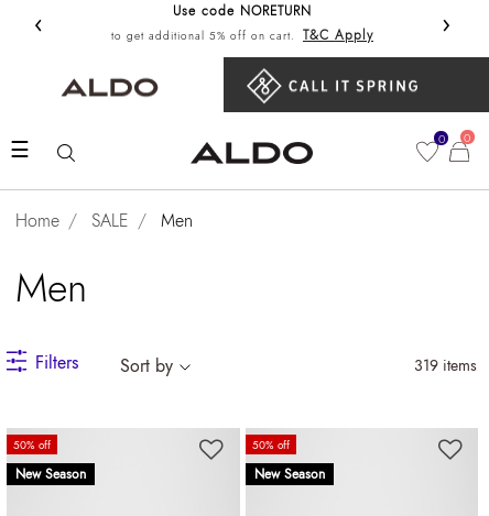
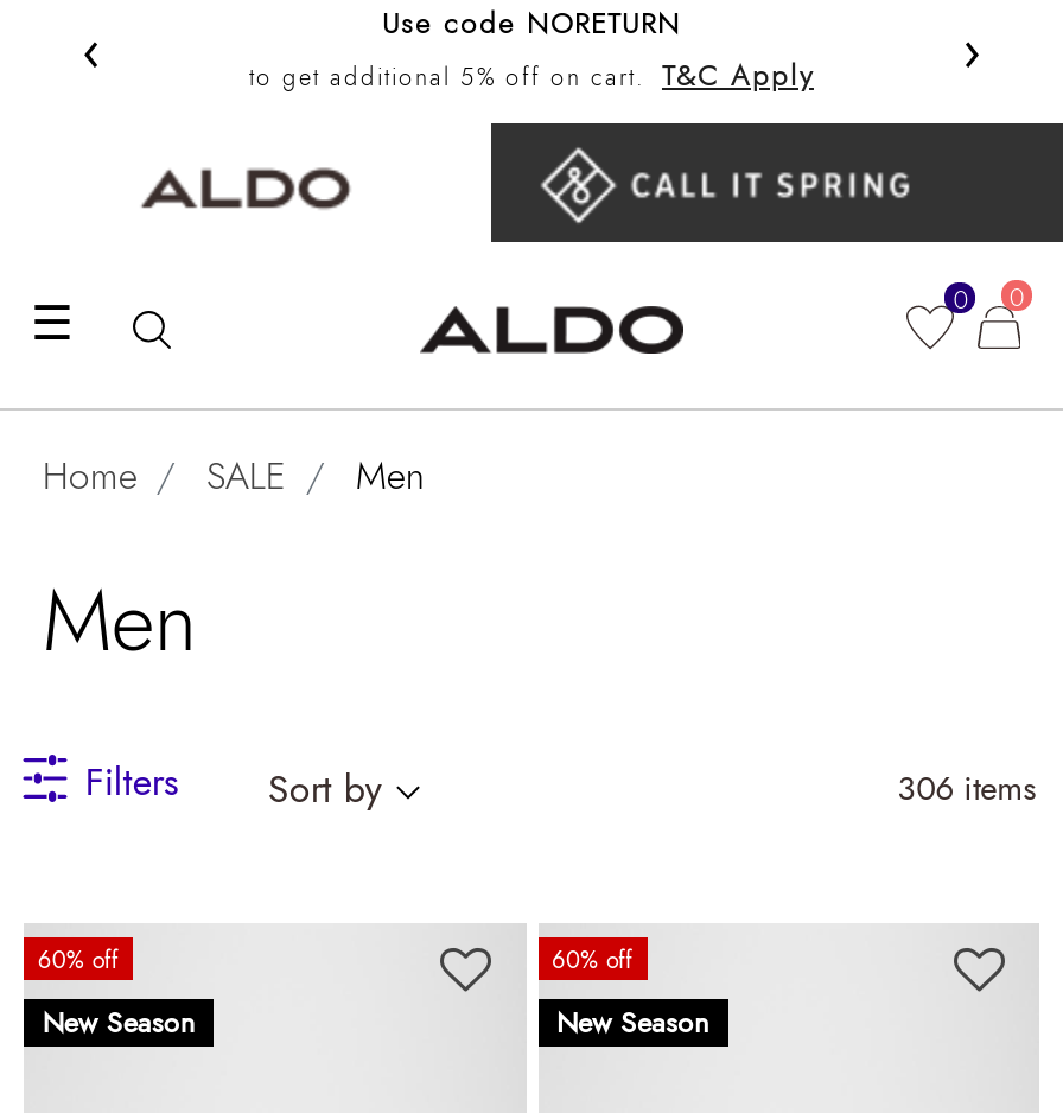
[414,354,477,376] 319 items -> [897,764,1037,812] 306 items
[13,436,51,453] 50% off -> [38,941,118,977] 60% off
[252,436,289,453] 50% off -> [552,941,632,977] 60% off

